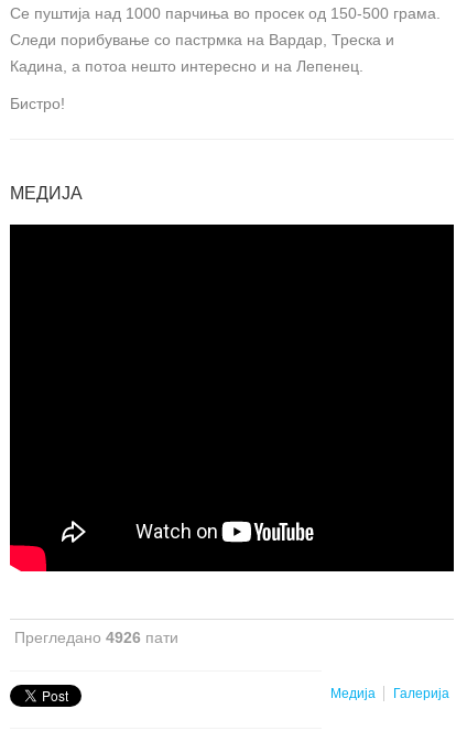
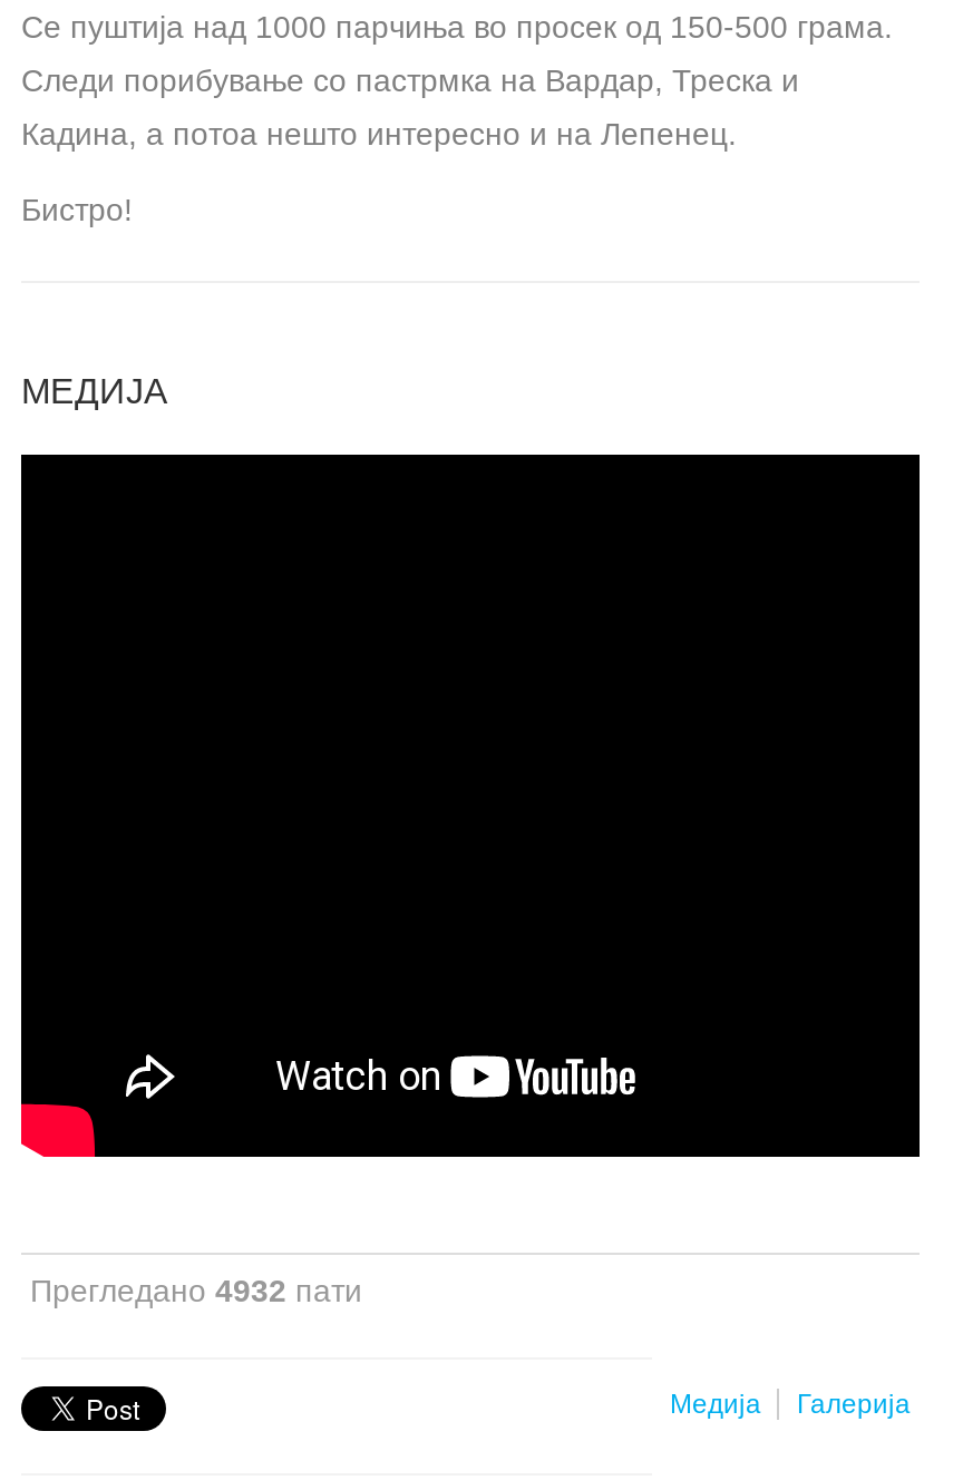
[14,629,178,646] Прегледано 4926 пати -> [30,1273,362,1308] Прегледано 4932 пати

